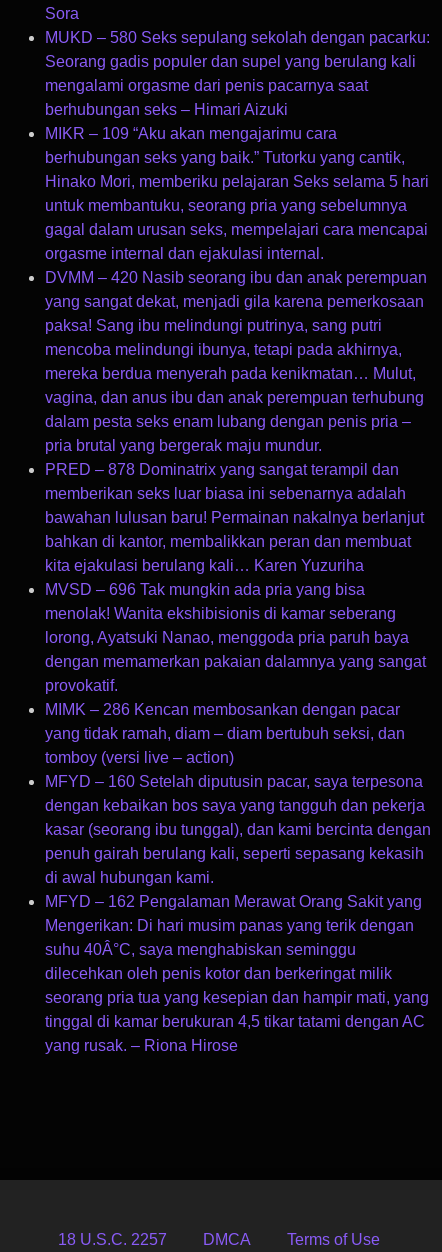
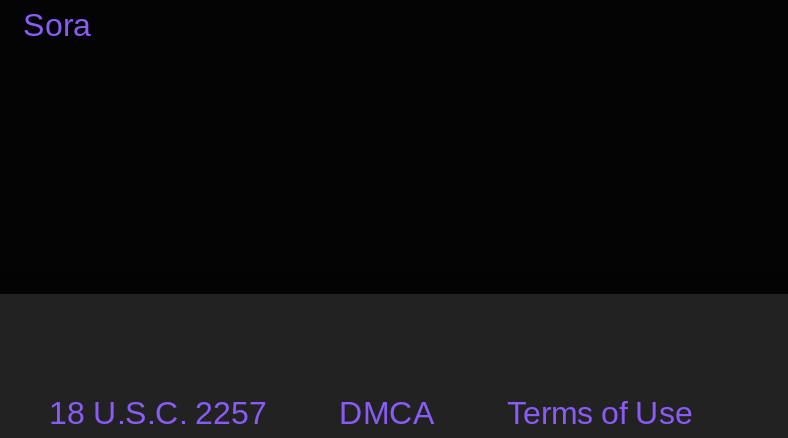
[45,29,431,1054] MUKD – 580 Seks sepulang sekolah dengan pacarku: | Seorang gadis populer dan supel yang berulang kali | mengalami orgasme dari penis pacarnya saat | berhubungan seks – Himari Aizuki | MIKR – 109 “Aku akan mengajarimu cara | berhubungan seks yang baik.” Tutorku yang cantik, | Hinako Mori, memberiku pelajaran Seks selama 5 hari | untuk membantuku, seorang pria yang sebelumnya | gagal dalam urusan seks, mempelajari cara mencapai | orgasme internal dan ejakulasi internal. | DVMM – 420 Nasib seorang ibu dan anak perempuan | yang sangat dekat, menjadi gila karena pemerkosaan | paksa! Sang ibu melindungi putrinya, sang putri | mencoba melindungi ibunya, tetapi pada akhirnya, | mereka berdua menyerah pada kenikmatan… Mulut, | vagina, dan anus ibu dan anak perempuan terhubung | dalam pesta seks enam lubang dengan penis pria – | pria brutal yang bergerak maju mundur. | PRED – 878 Dominatrix yang sangat terampil dan | memberikan seks luar biasa ini sebenarnya adalah | bawahan lulusan baru! Permainan nakalnya berlanjut | bahkan di kantor, membalikkan peran dan membuat | kita ejakulasi berulang kali… Karen Yuzuriha | MVSD – 696 Tak mungkin ada pria yang bisa | menolak! Wanita ekshibisionis di kamar seberang | lorong, Ayatsuki Nanao, menggoda pria paruh baya | dengan memamerkan pakaian dalamnya yang sangat | provokatif. | MIMK – 286 Kencan membosankan dengan pacar | yang tidak ramah, diam – diam bertubuh seksi, dan | tomboy (versi live – action) | MFYD – 160 Setelah diputusin pacar, saya terpesona | dengan kebaikan bos saya yang tangguh dan pekerja | kasar (seorang ibu tunggal), dan kami bercinta dengan | penuh gairah berulang kali, seperti sepasang kekasih | di awal hubungan kami. | MFYD – 162 Pengalaman Merawat Orang Sakit yang | Mengerikan: Di hari musim panas yang terik dengan | suhu 40Â°C, saya menghabiskan seminggu | dilecehkan oleh penis kotor dan berkeringat milik | seorang pria tua yang kesepian dan hampir mati, yang | tinggal di kamar berukuran 4,5 tikar tatami dengan AC | yang rusak. – Riona Hirose -> none

